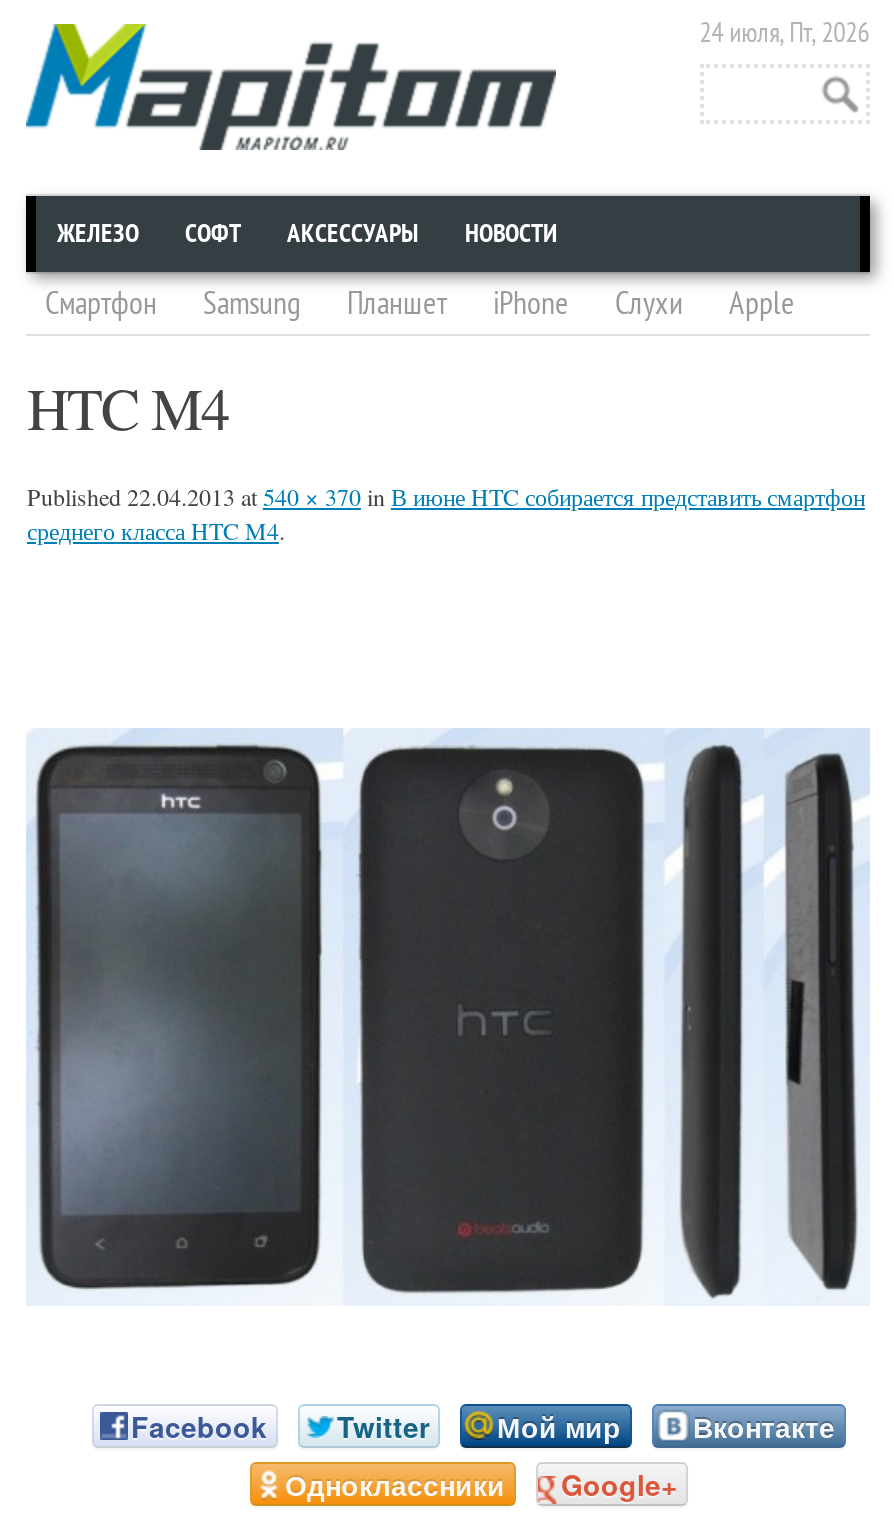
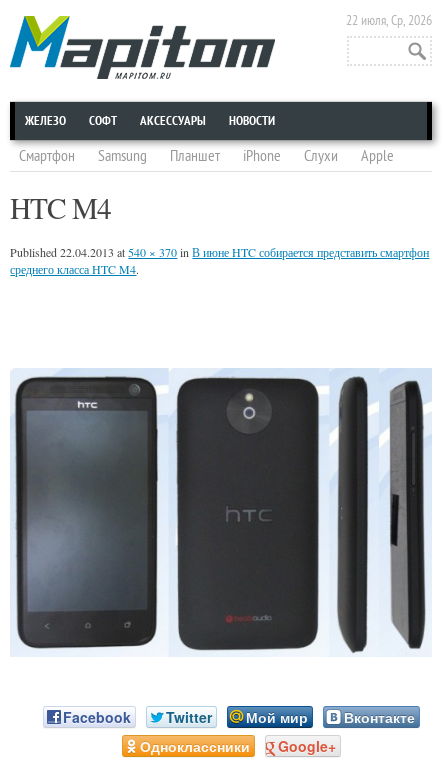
[699,16,869,50] 24 июля, Пт, 2026 -> [346,12,432,29] 22 июля, Ср, 2026

